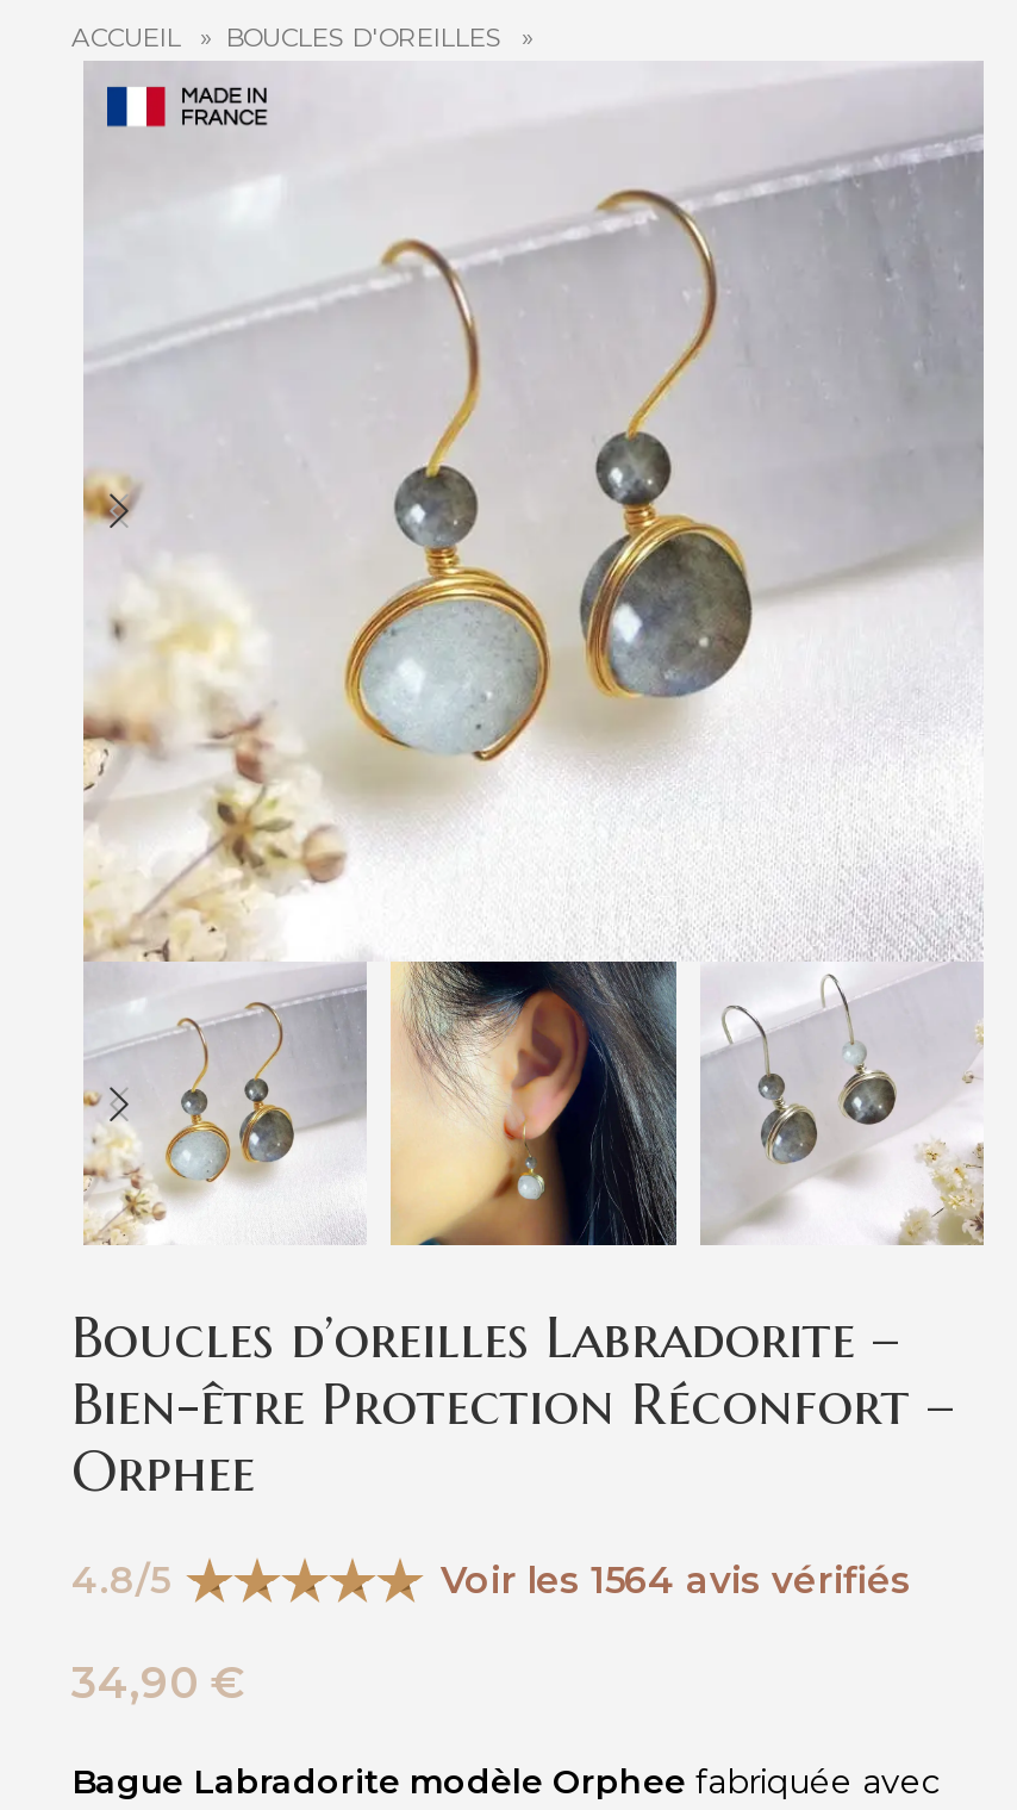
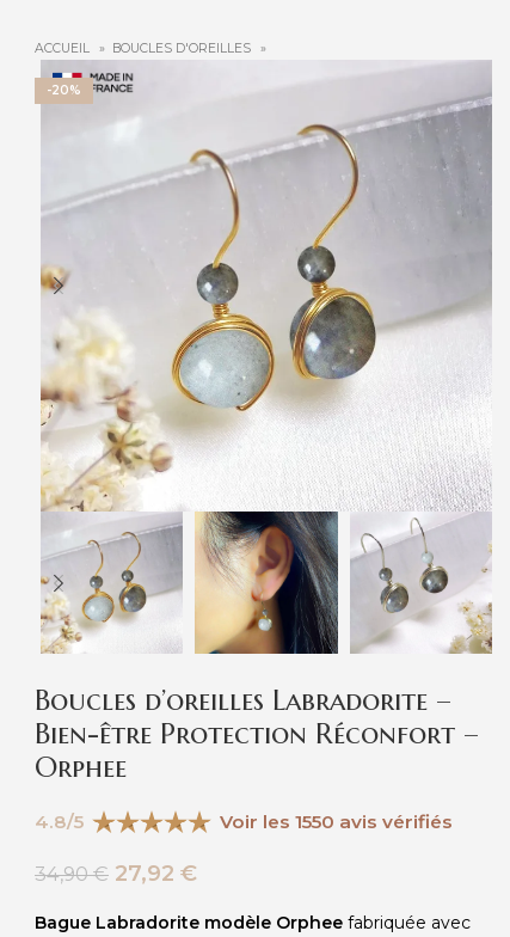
none -> [47,82,81,98] -20%
[441,1558,912,1603] Voir les 1564 avis vérifiés -> [220,811,453,833] Voir les 1550 avis vérifiés
[71,1656,243,1711] 34,90 € -> [35,860,197,887] 34,90€ 27,92 €

